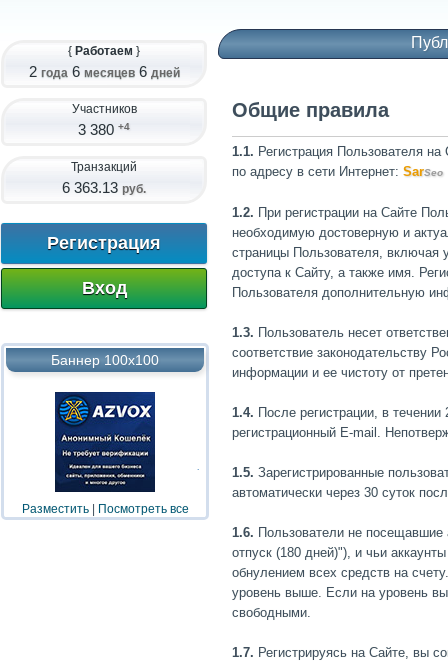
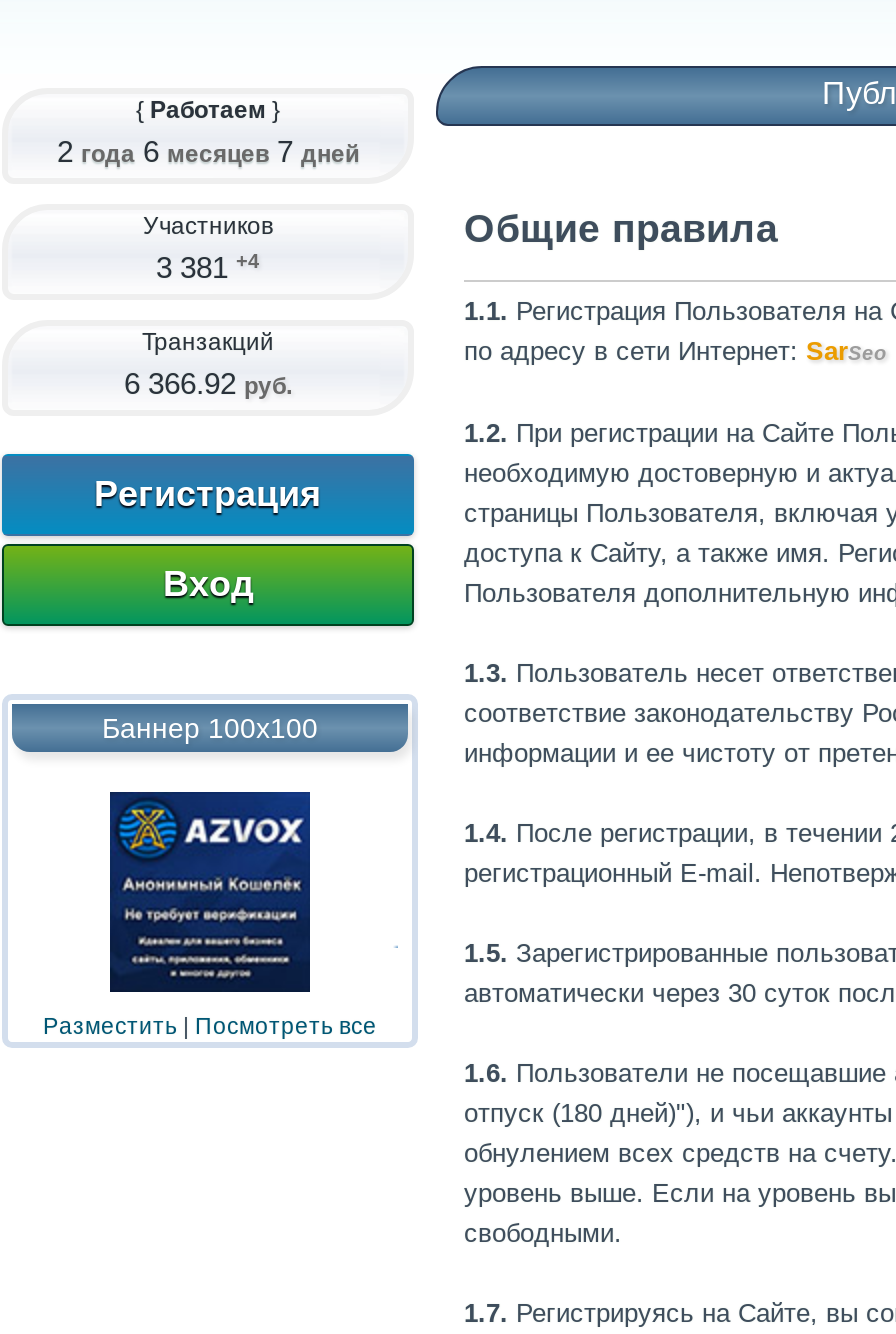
[28,63,179,80] 2 года 6 месяцев 6 дней -> [57,134,359,168] 2 года 6 месяцев 7 дней
[78,121,130,138] 3 380 +4 -> [156,250,260,284] 3 381 +4
[62,179,146,196] 6 363.13 руб. -> [124,366,292,400] 6 366.92 руб.

